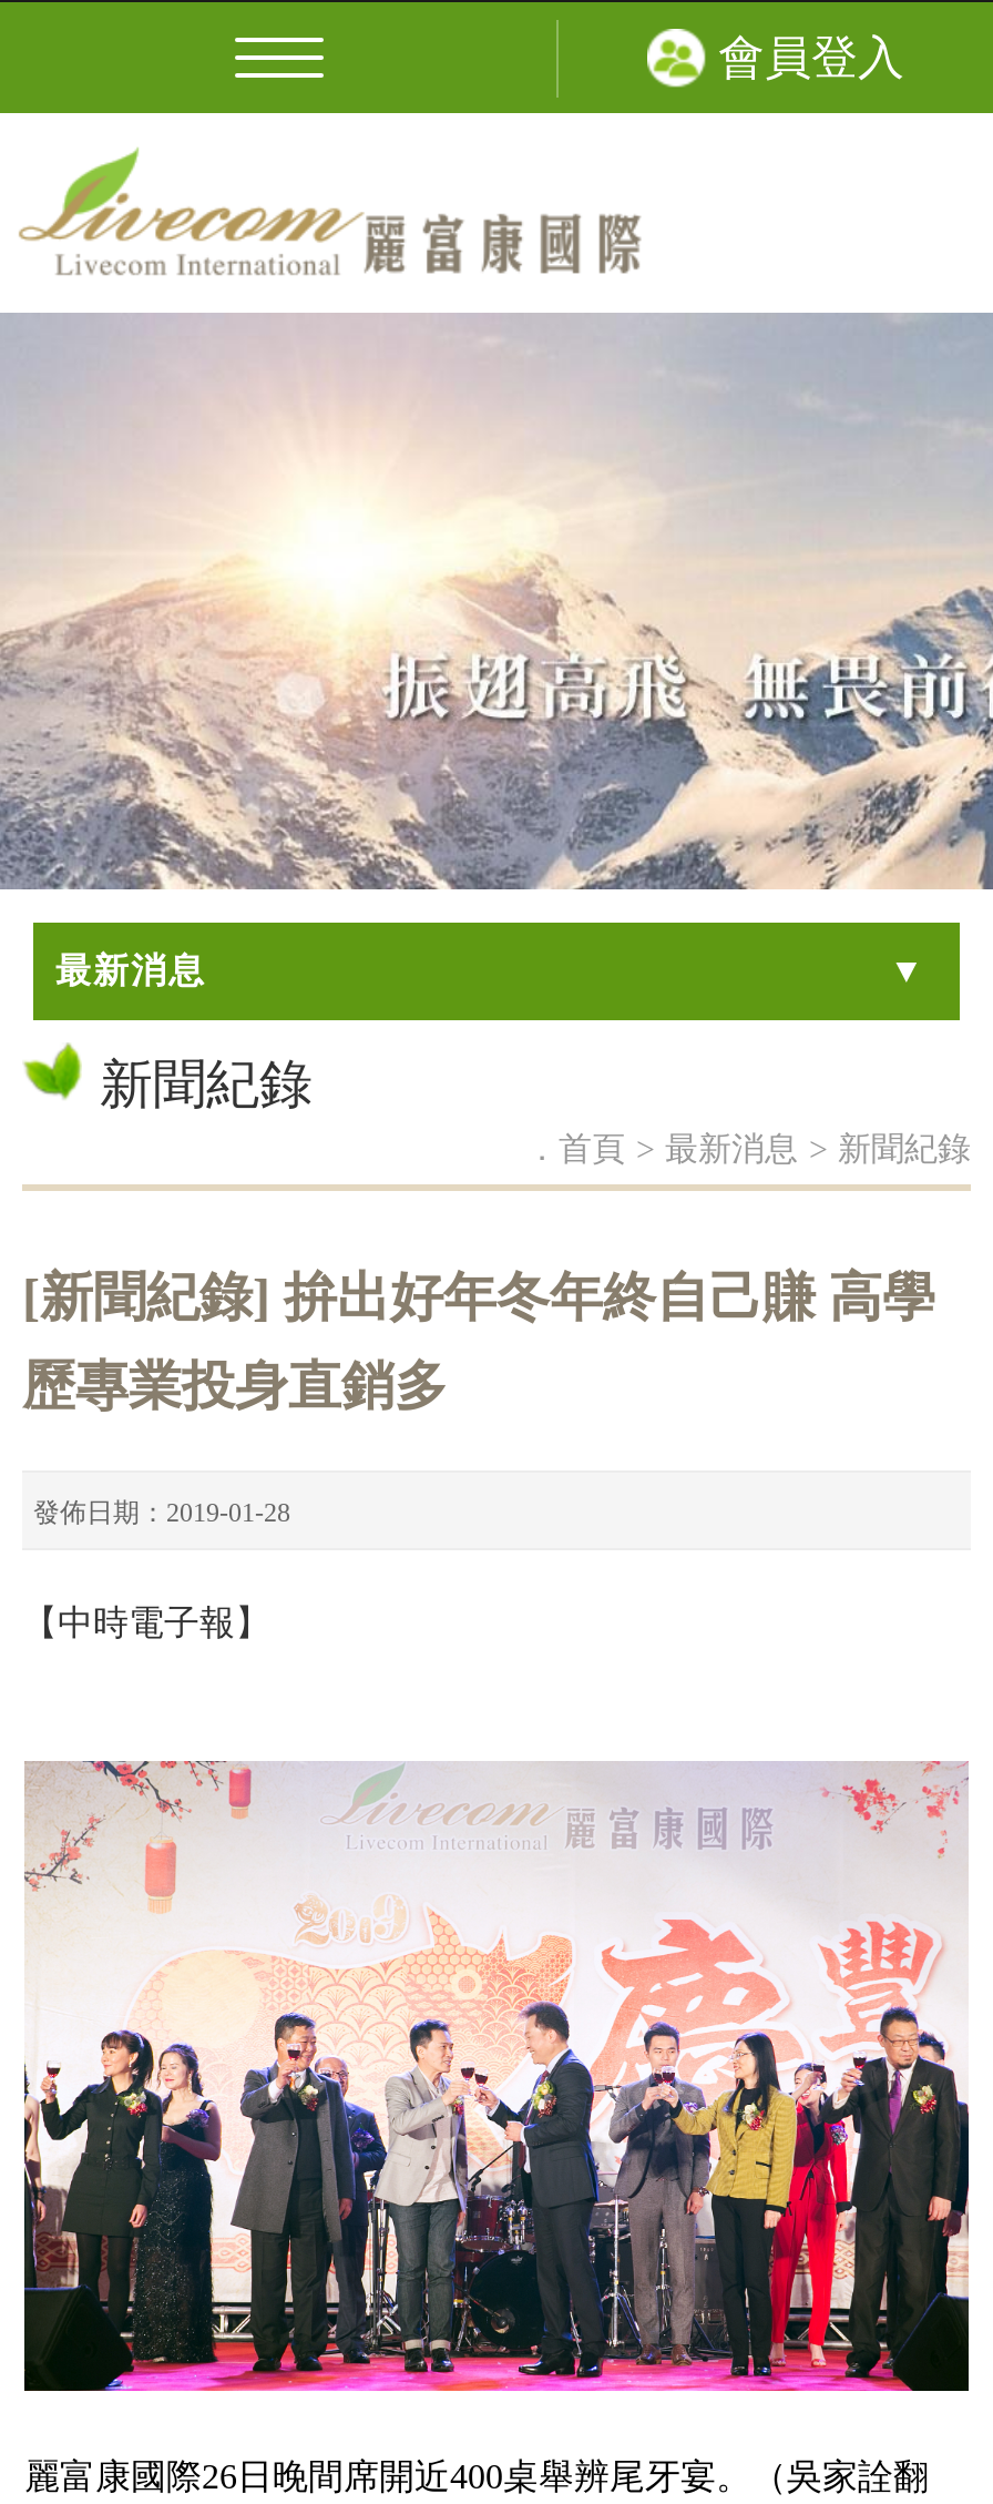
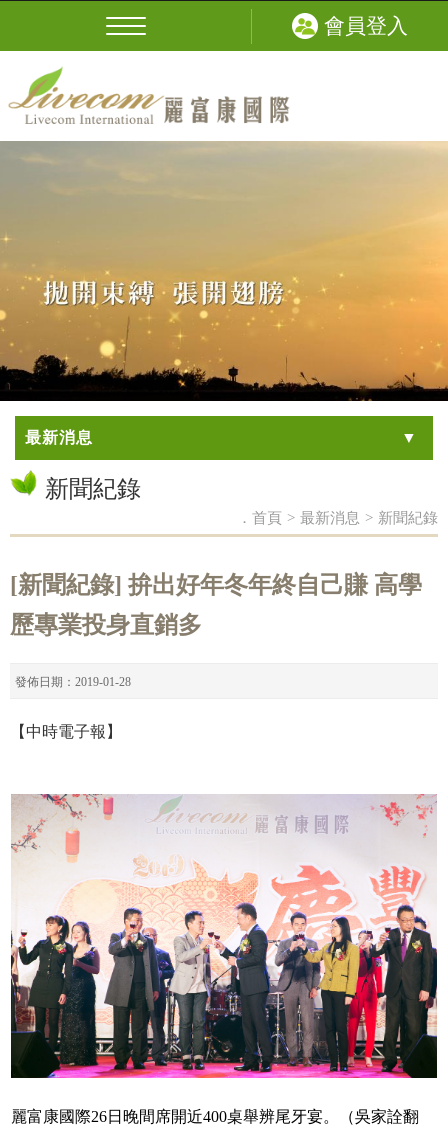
[7,313,986,892] [image] -> [3,141,445,402] [image]

